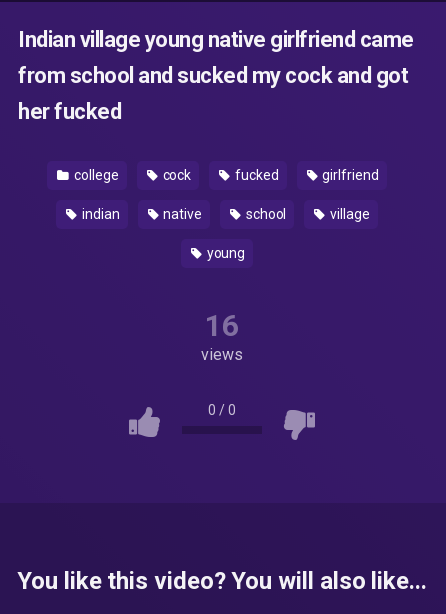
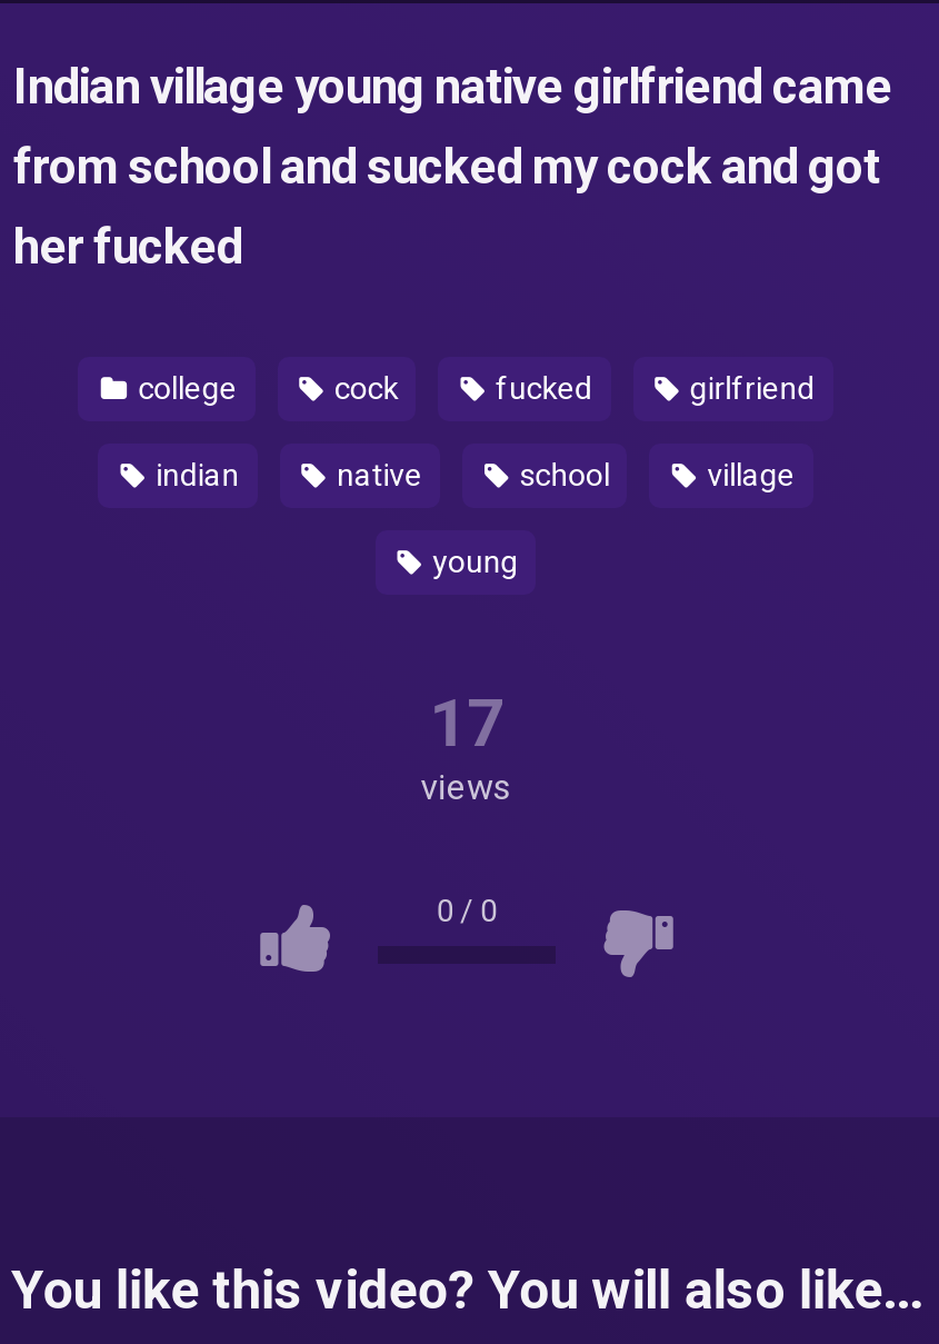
[205,308,239,343] 16 -> [429,684,504,762] 17

